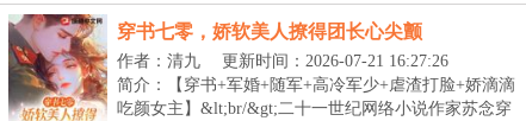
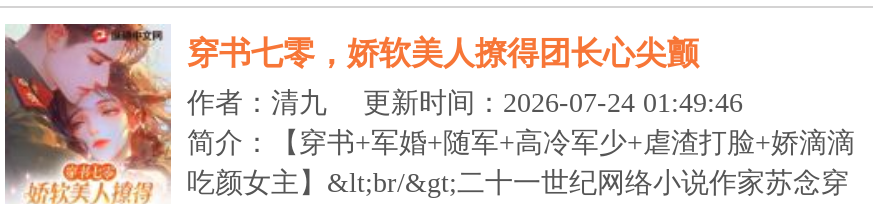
[117,52,448,70] 作者：清九 更新时间：2026-07-21 16:27:26 -> [187,88,743,118] 作者：清九 更新时间：2026-07-24 01:49:46

